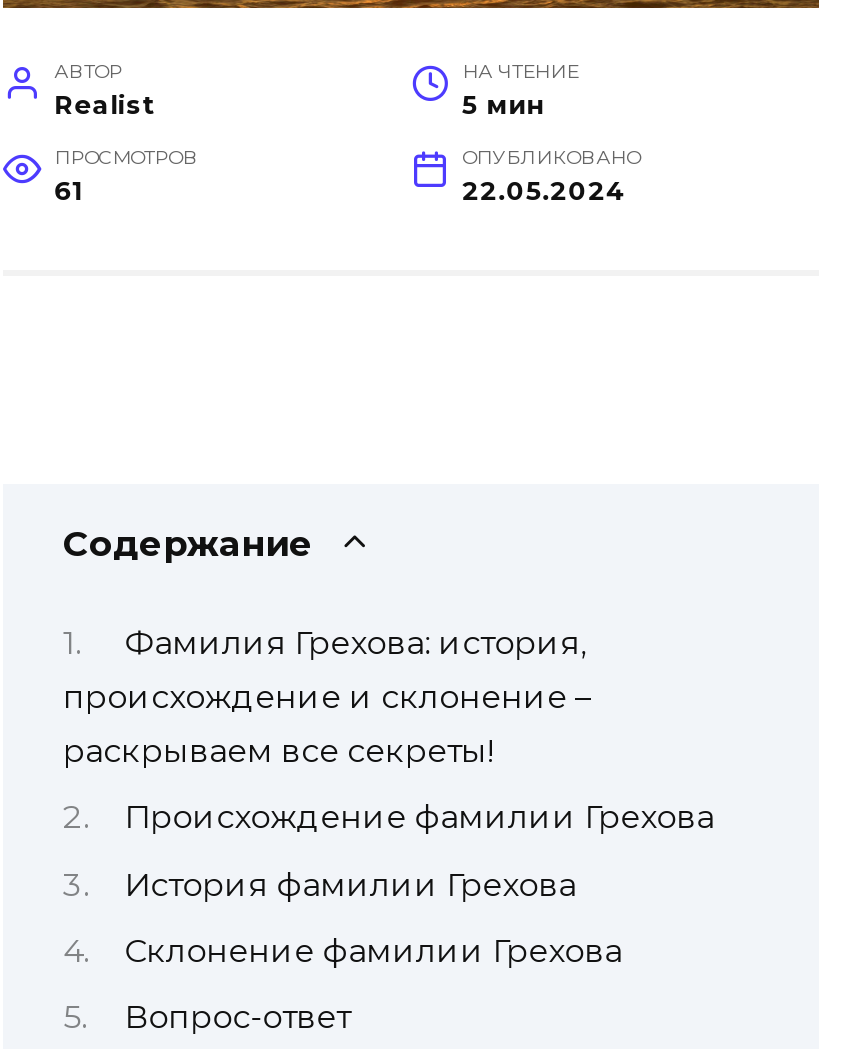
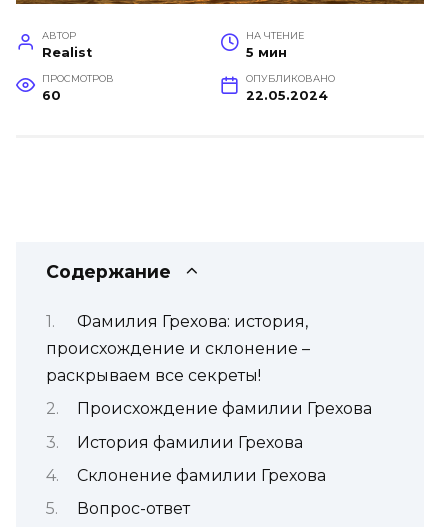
[54,177,84,207] 61 -> [42,88,61,103] 60

